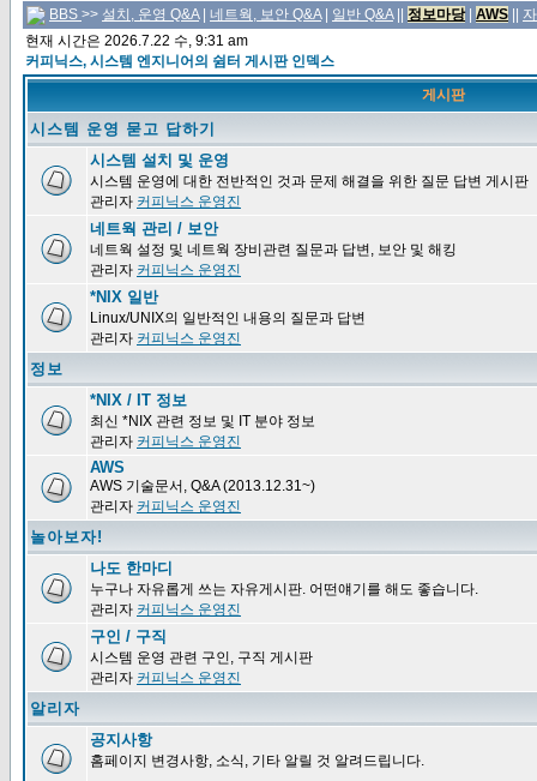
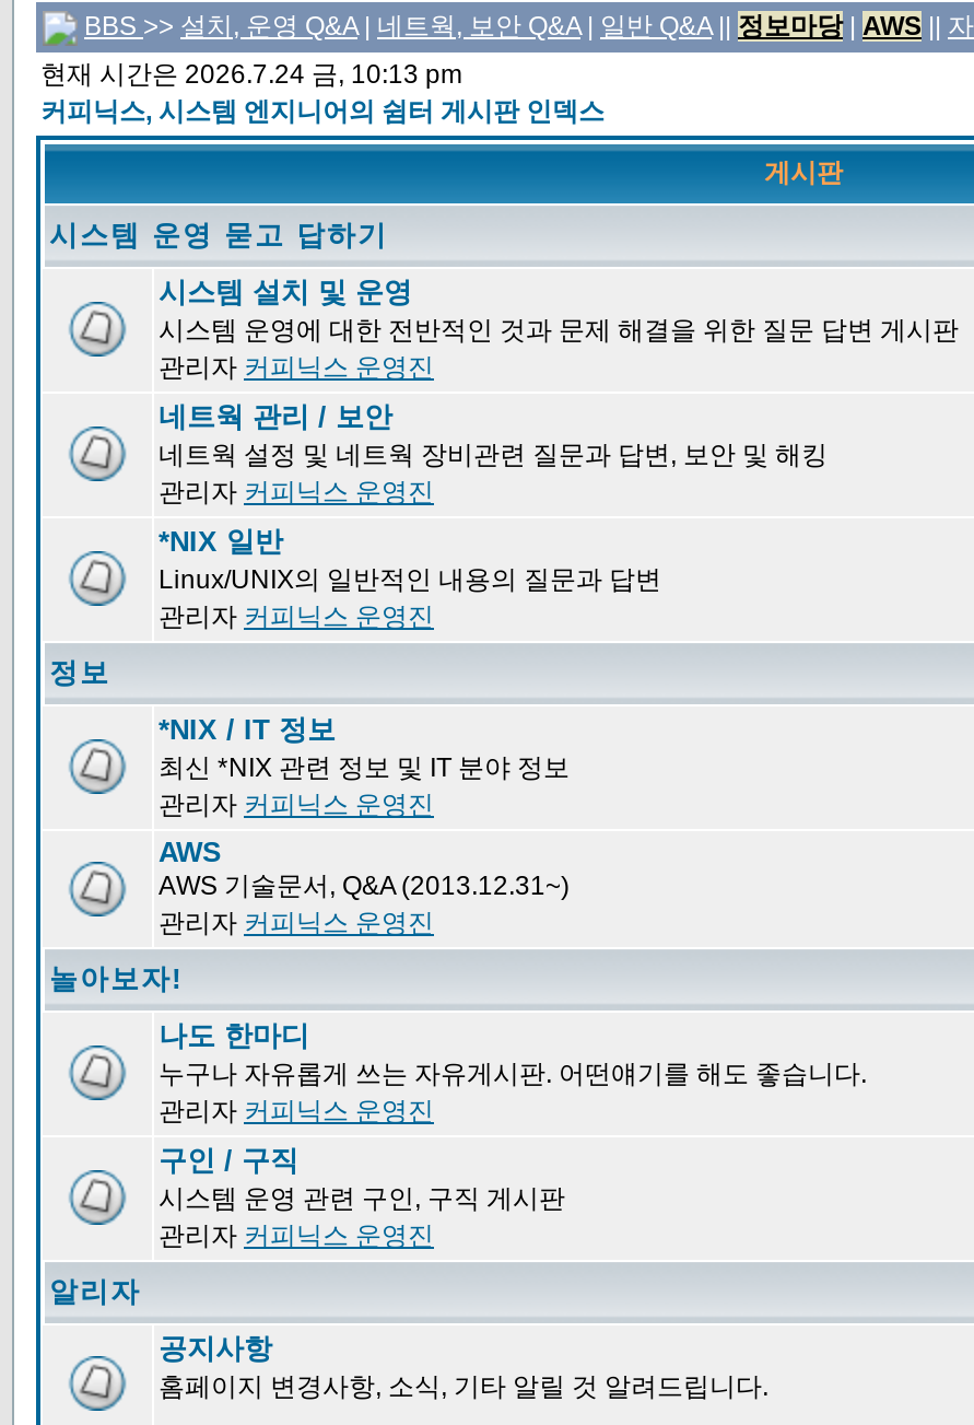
[25,32,248,49] 현재 시간은 2026.7.22 수, 9:31 am -> [40,59,462,90] 현재 시간은 2026.7.24 금, 10:13 pm

